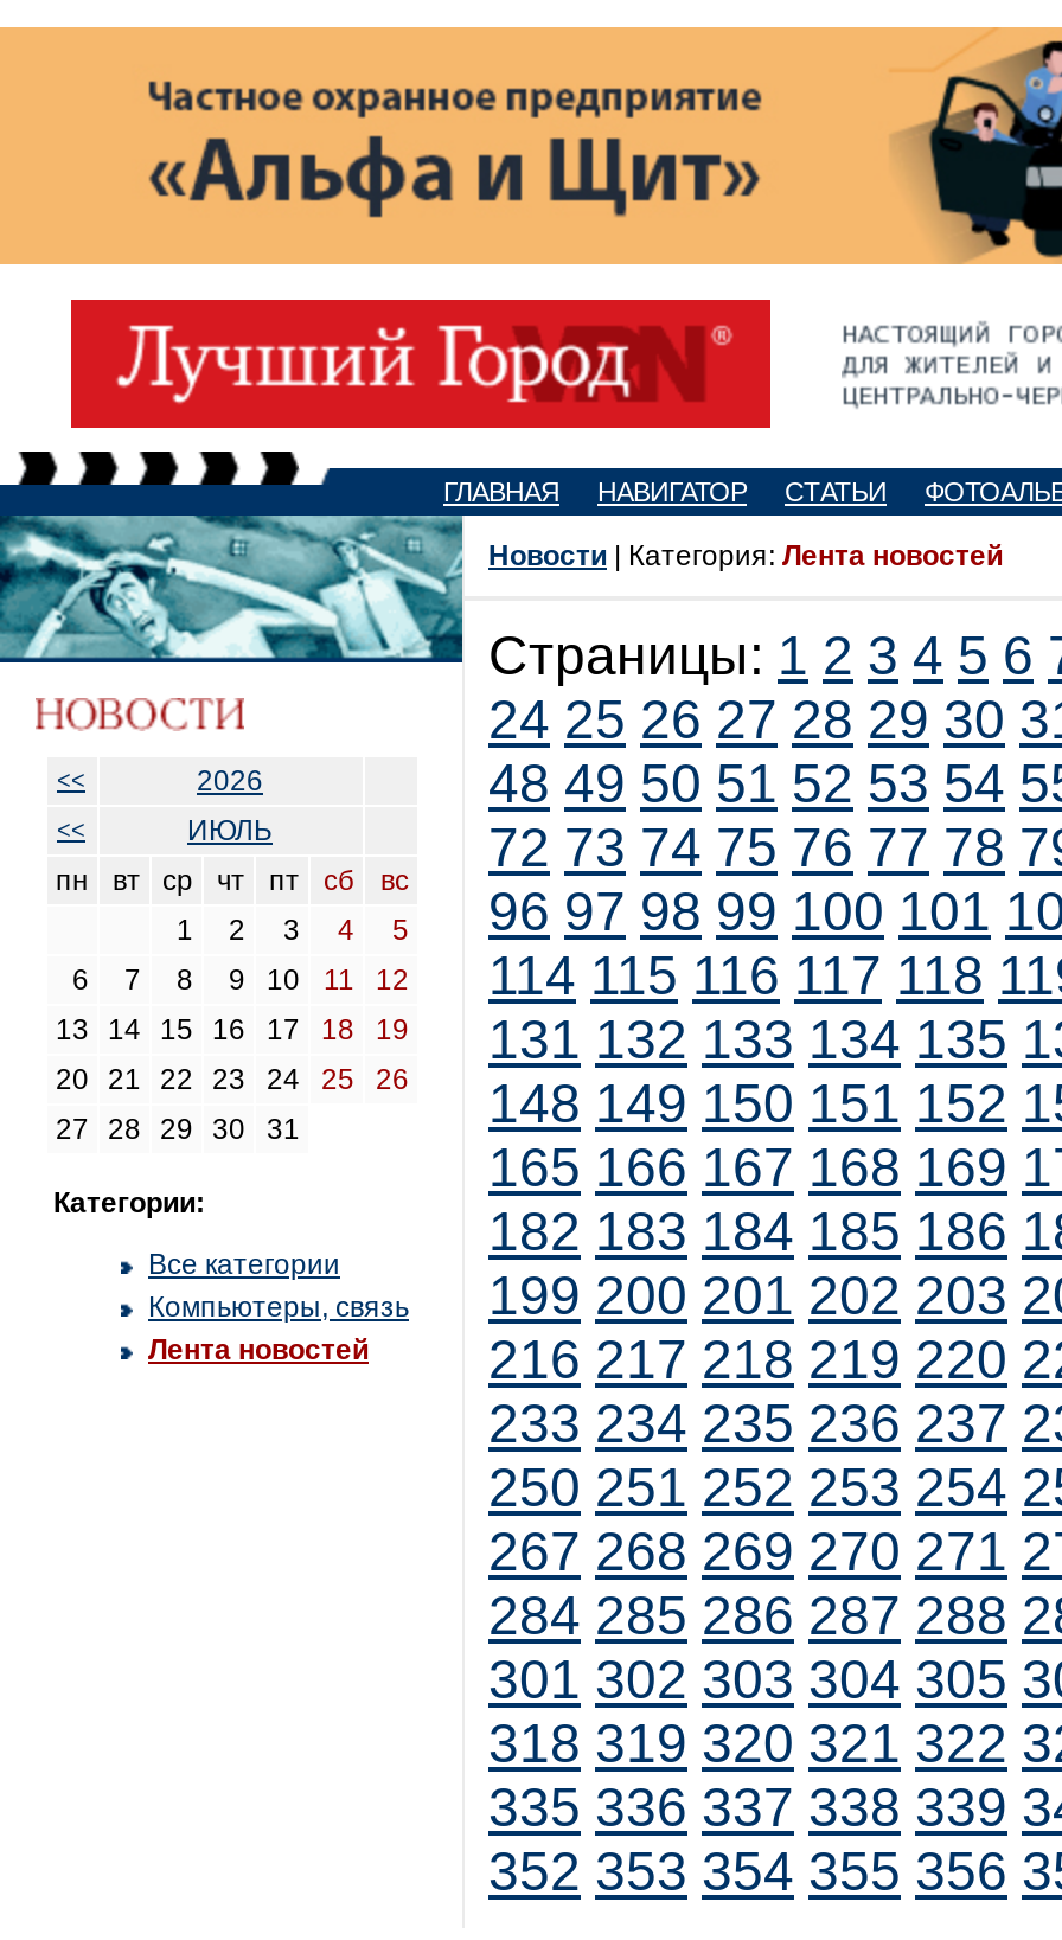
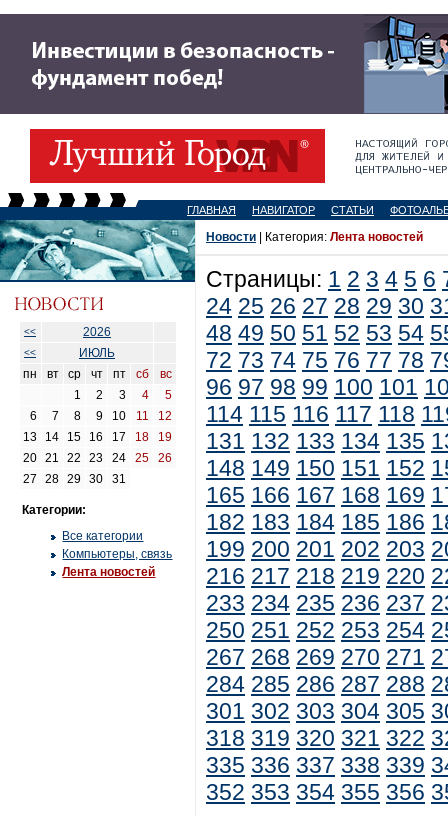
[7,25,1055,267] [image] -> [3,13,445,115] [image]

